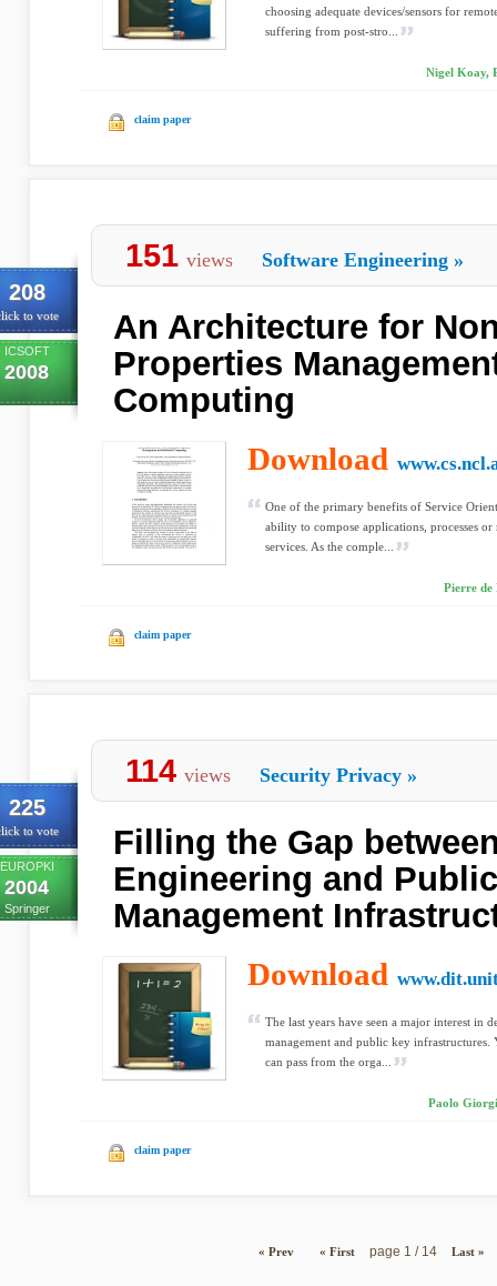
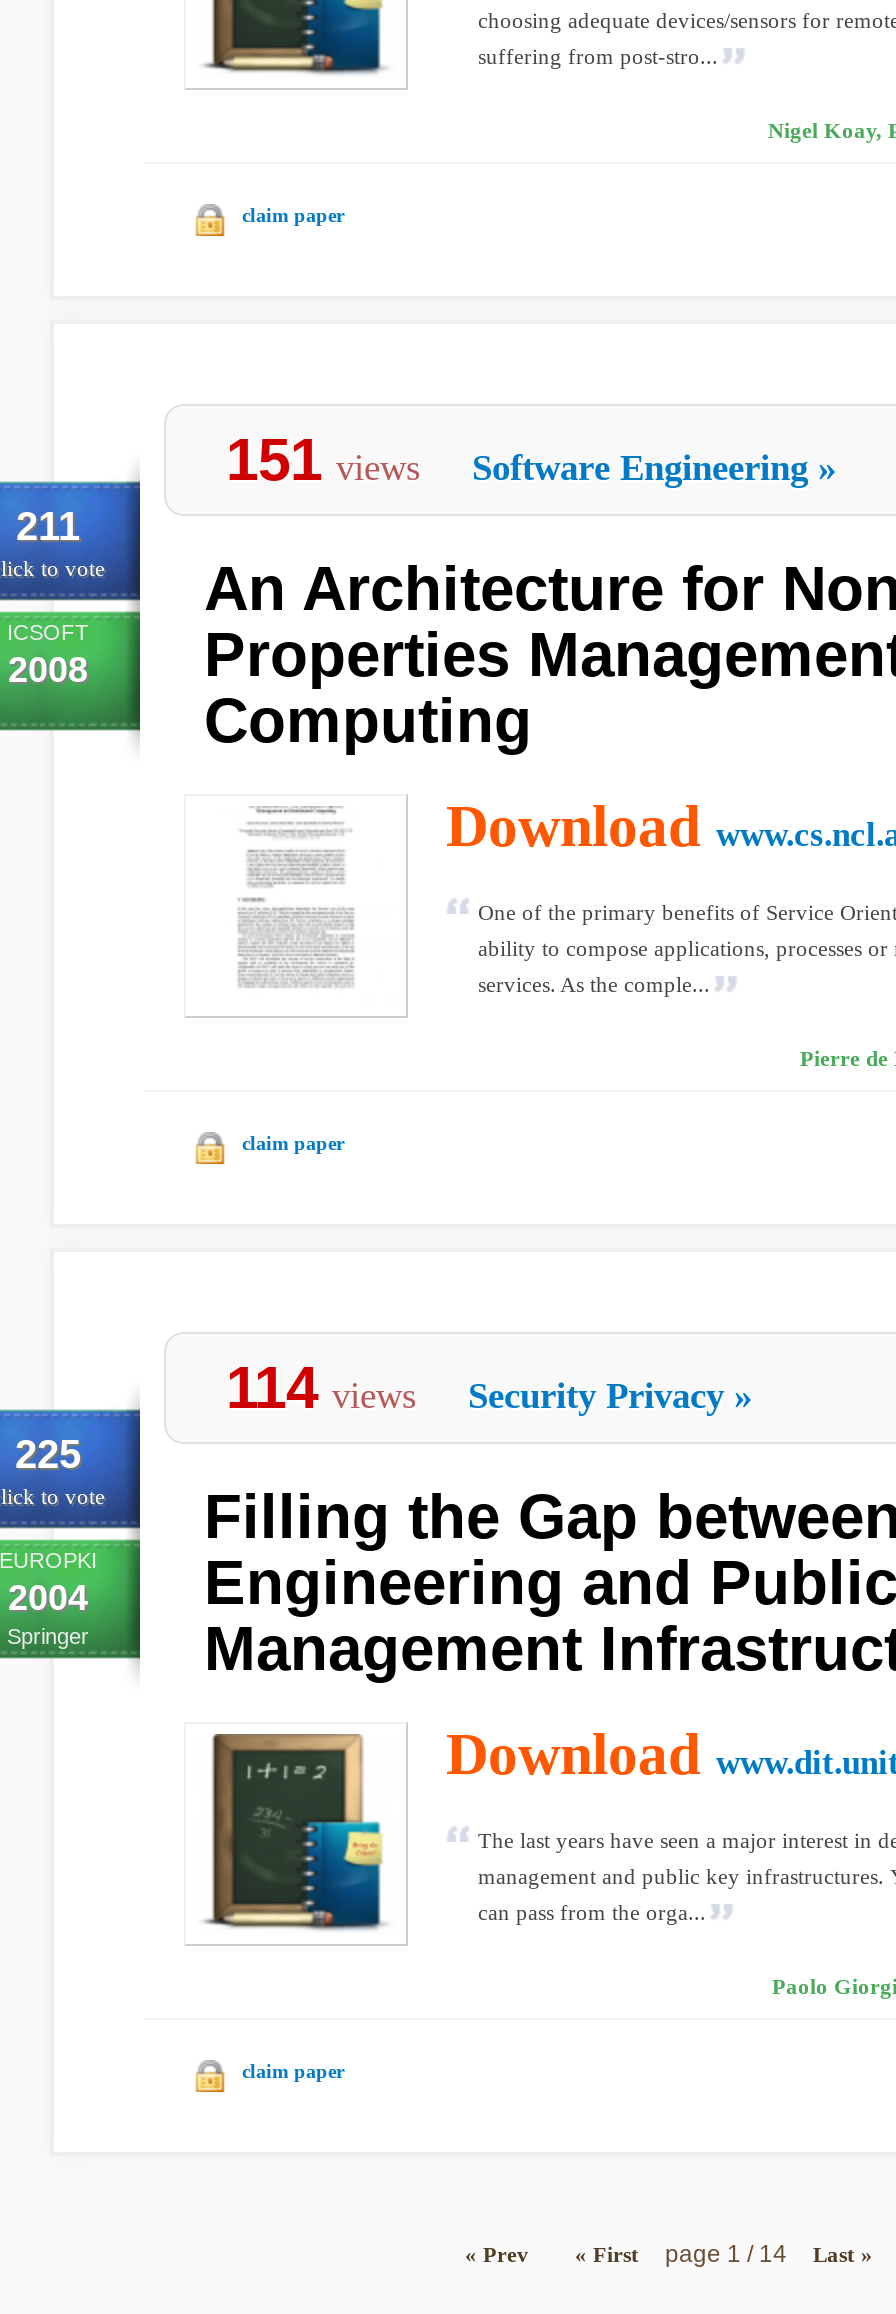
[8,280,45,304] 208 -> [16,504,80,548] 211

